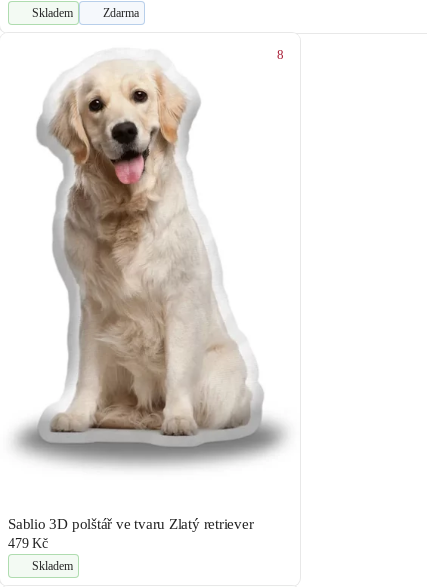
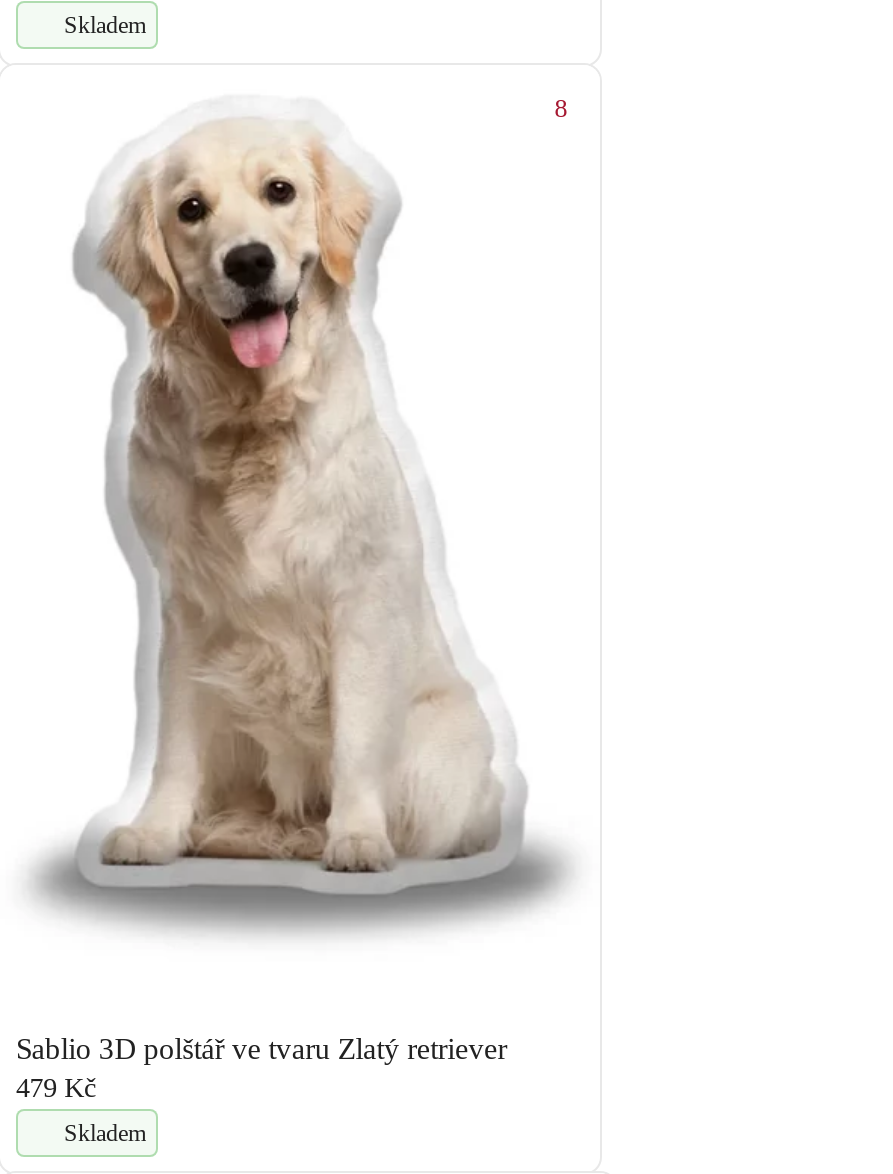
[103,6,139,20] Zdarma -> none

